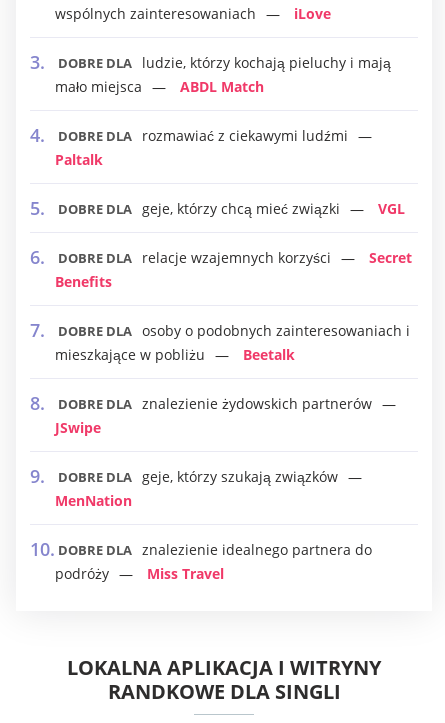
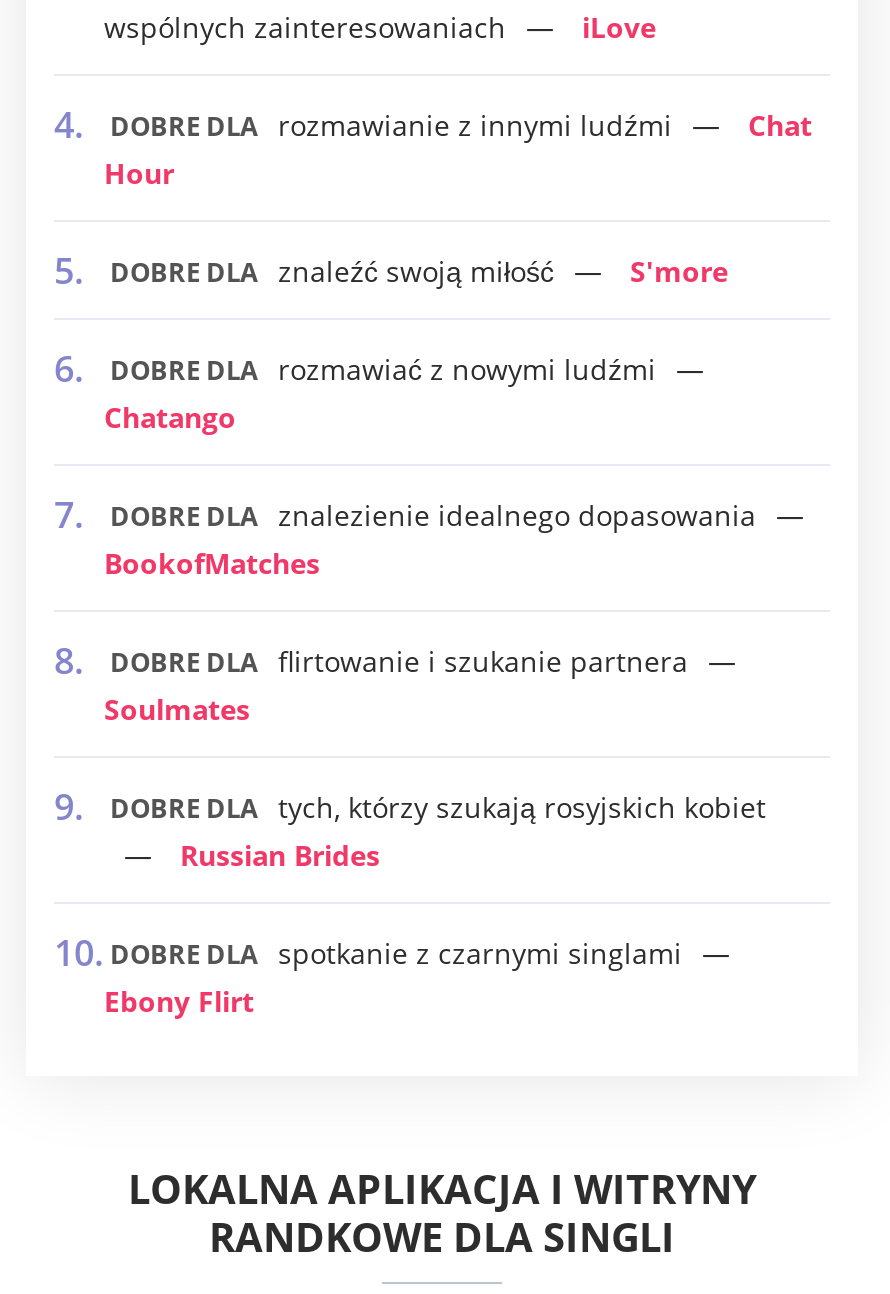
[55,53,412,583] DOBRE DLA ludzie, którzy kochają pieluchy i mają | mało miejsca | ABDL Match | DOBRE DLA rozmawiać z ciekawymi ludźmi | Paltalk | DOBRE DLA geje, którzy chcą mieć związki | VGL | DOBRE DLA relacje wzajemnych korzyści | Secret | Benefits | DOBRE DLA osoby o podobnych zainteresowaniach i | mieszkające w pobliżu | Beetalk | DOBRE DLA znalezienie żydowskich partnerów | JSwipe | DOBRE DLA geje, którzy szukają związków | MenNation | DOBRE DLA znalezienie idealnego partnera do | podróży | Miss Travel -> [104,106,812,1020] DOBRE DLA rozmawianie z innymi ludźmi | Chat | Hour | DOBRE DLA znaleźć swoją miłość | S'more | DOBRE DLA rozmawiać z nowymi ludźmi | Chatango | DOBRE DLA znalezienie idealnego dopasowania | BookofMatches | DOBRE DLA flirtowanie i szukanie partnera | Soulmates | DOBRE DLA tych, którzy szukają rosyjskich kobiet | Russian Brides | DOBRE DLA spotkanie z czarnymi singlami | Ebony Flirt

